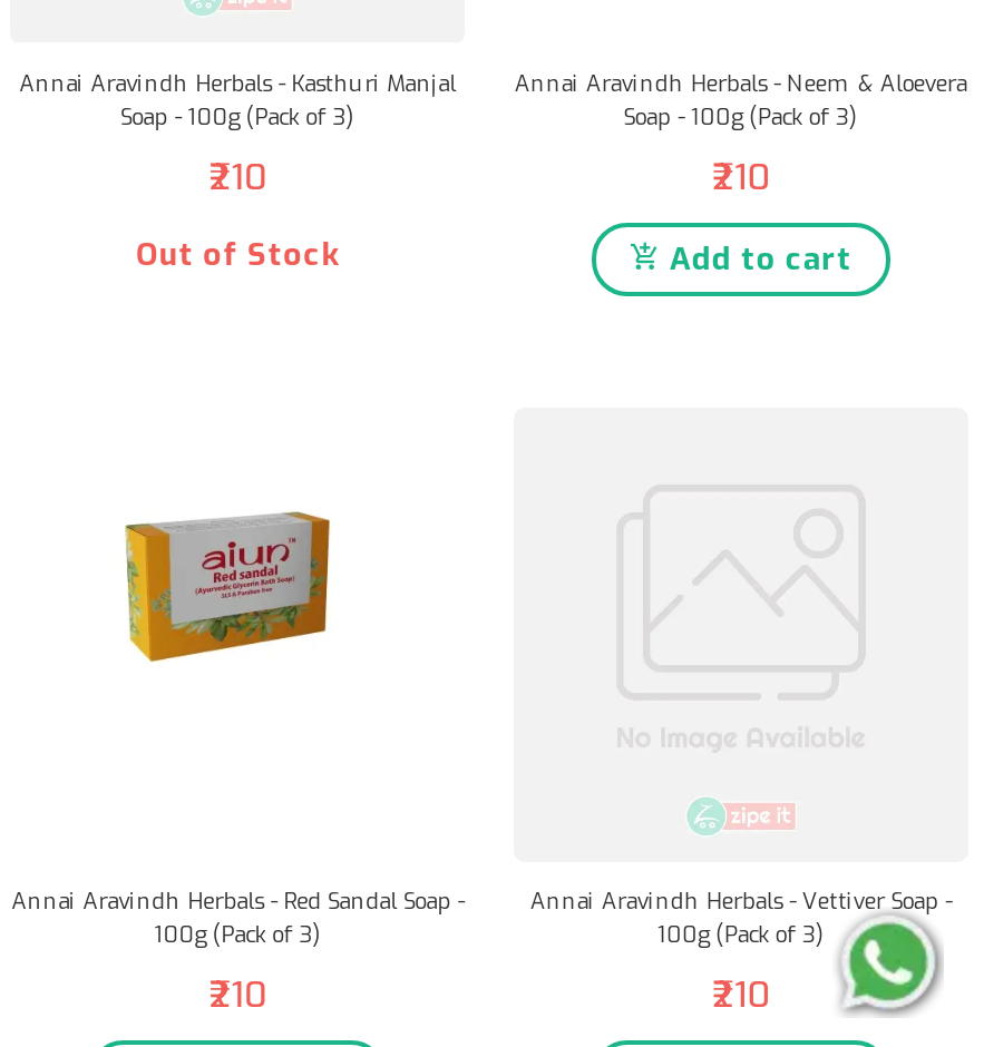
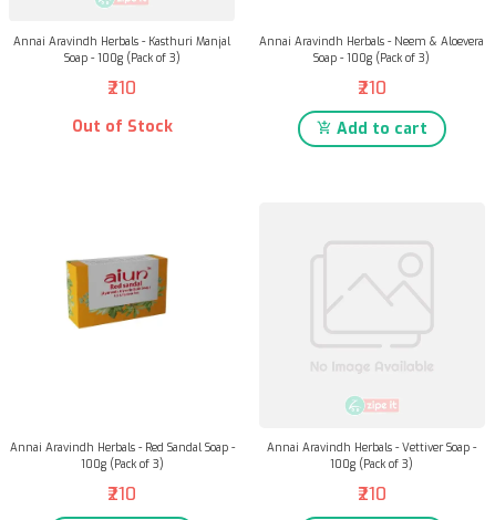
[837,920,944,1018] [image] -> none

